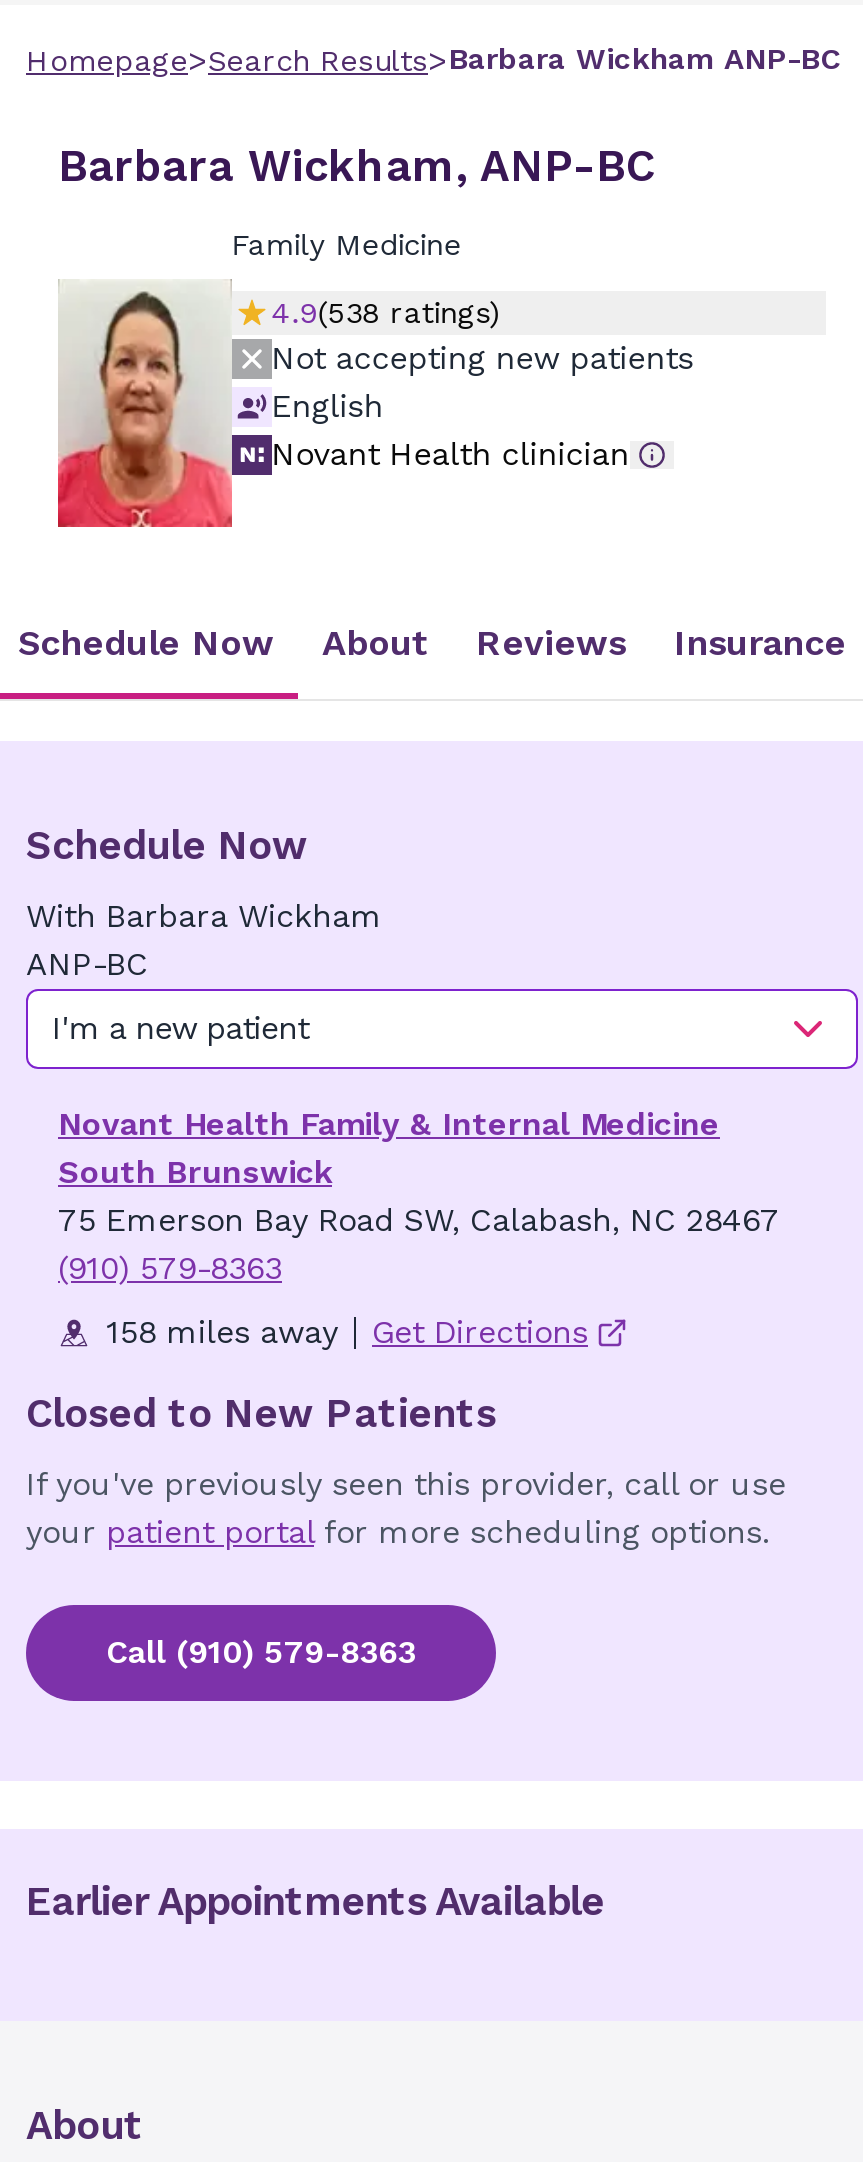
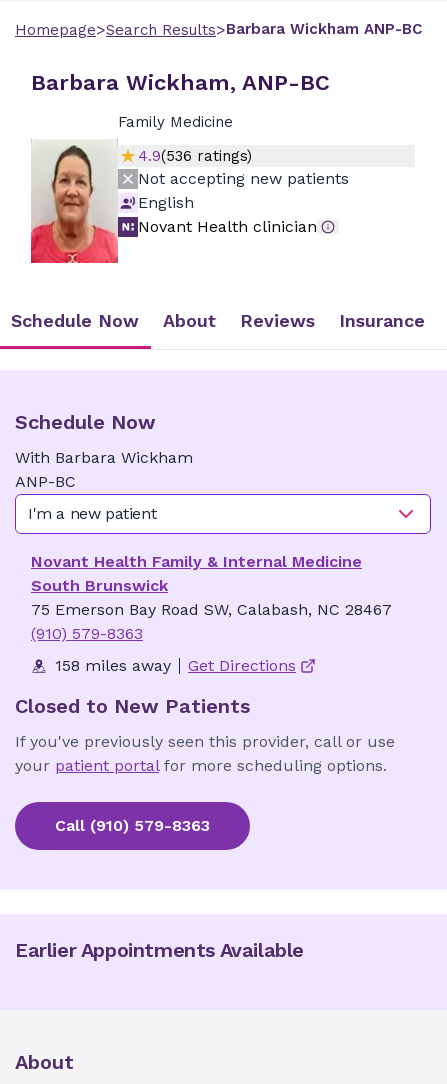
[271,295,499,331] 4.9(538 ratings) -> [138,147,252,165] 4.9(536 ratings)

